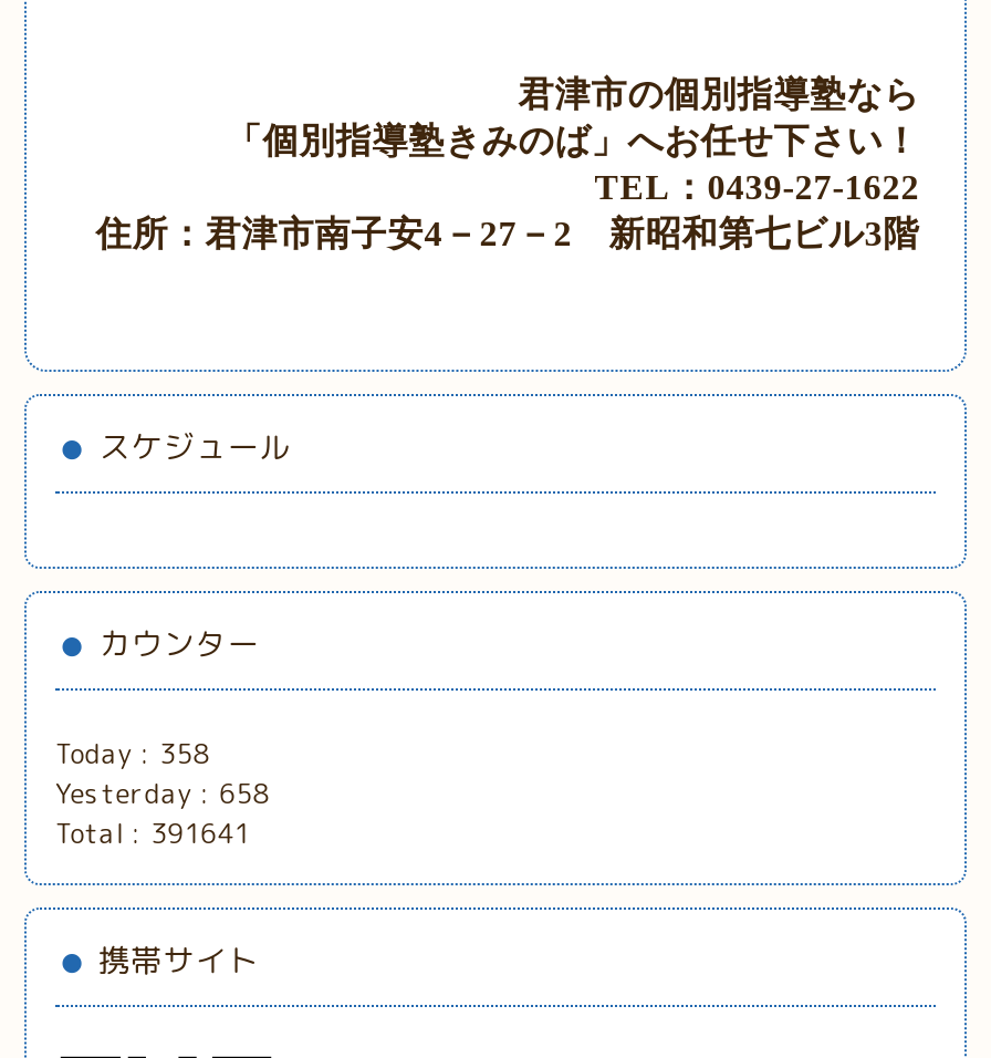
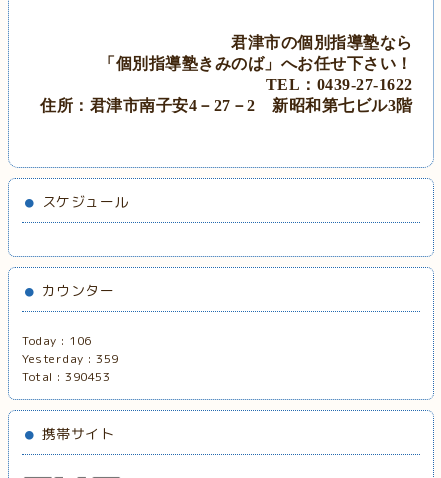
[56,735,209,772] Today : 358 -> [22,332,92,349] Today : 106
[56,775,269,812] Yesterday : 658 -> [22,350,119,367] Yesterday : 359
[56,815,250,852] Total : 391641 -> [22,368,110,385] Total : 390453

